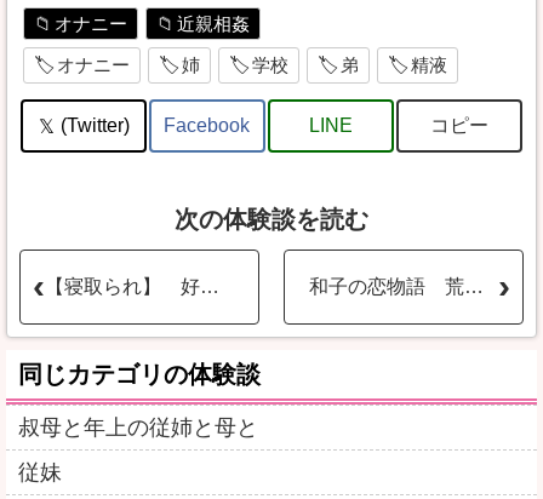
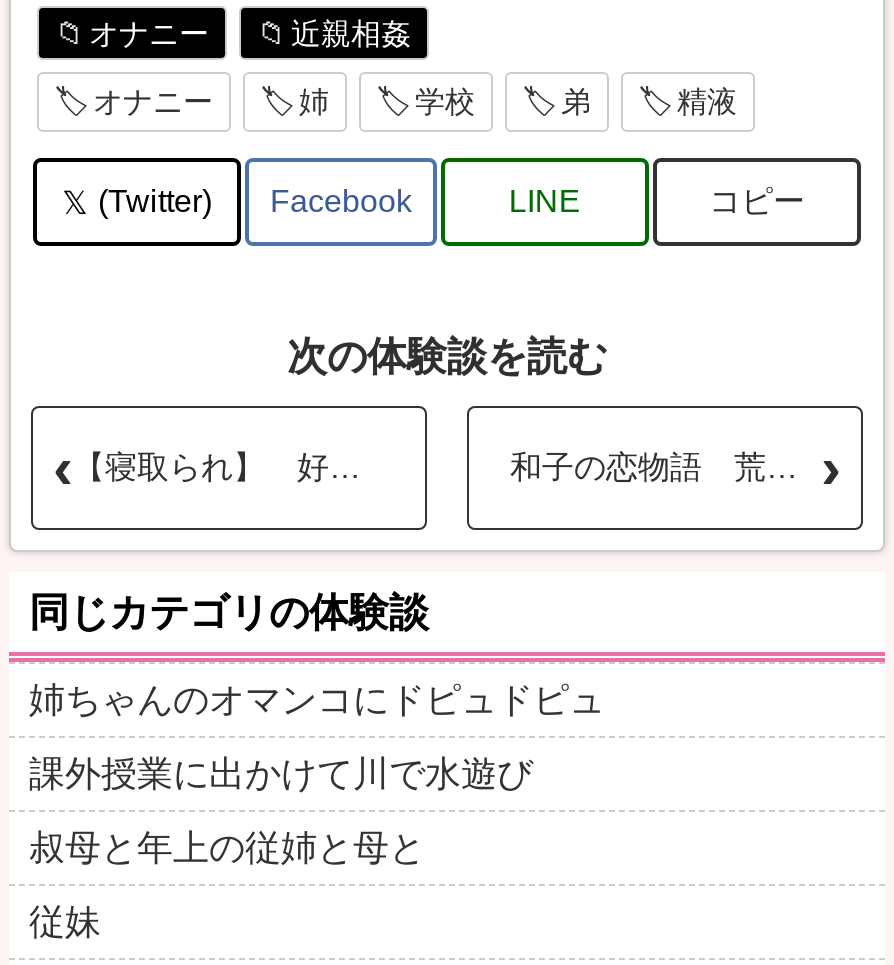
none -> [29,680,605,794] 姉ちゃんのオマンコにドピュドピュ | 課外授業に出かけて川で水遊び

